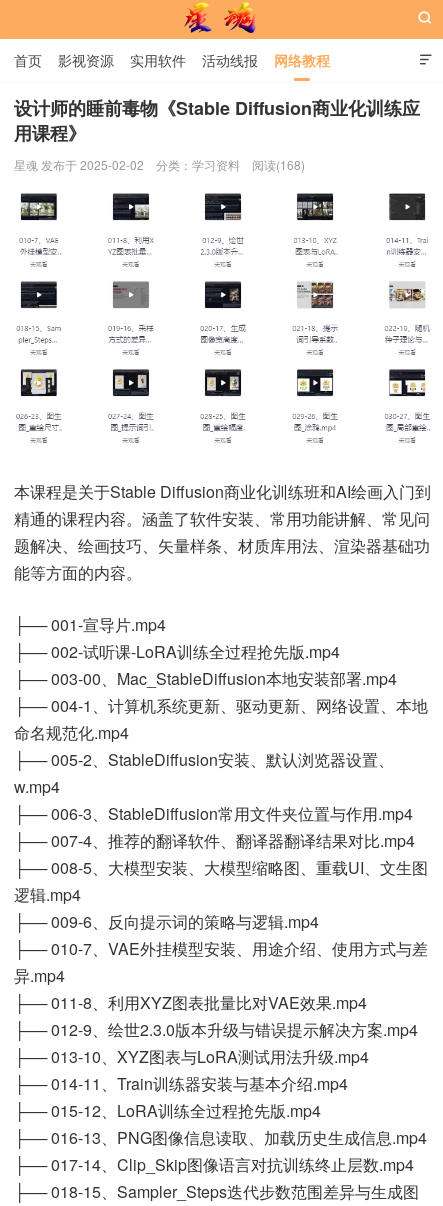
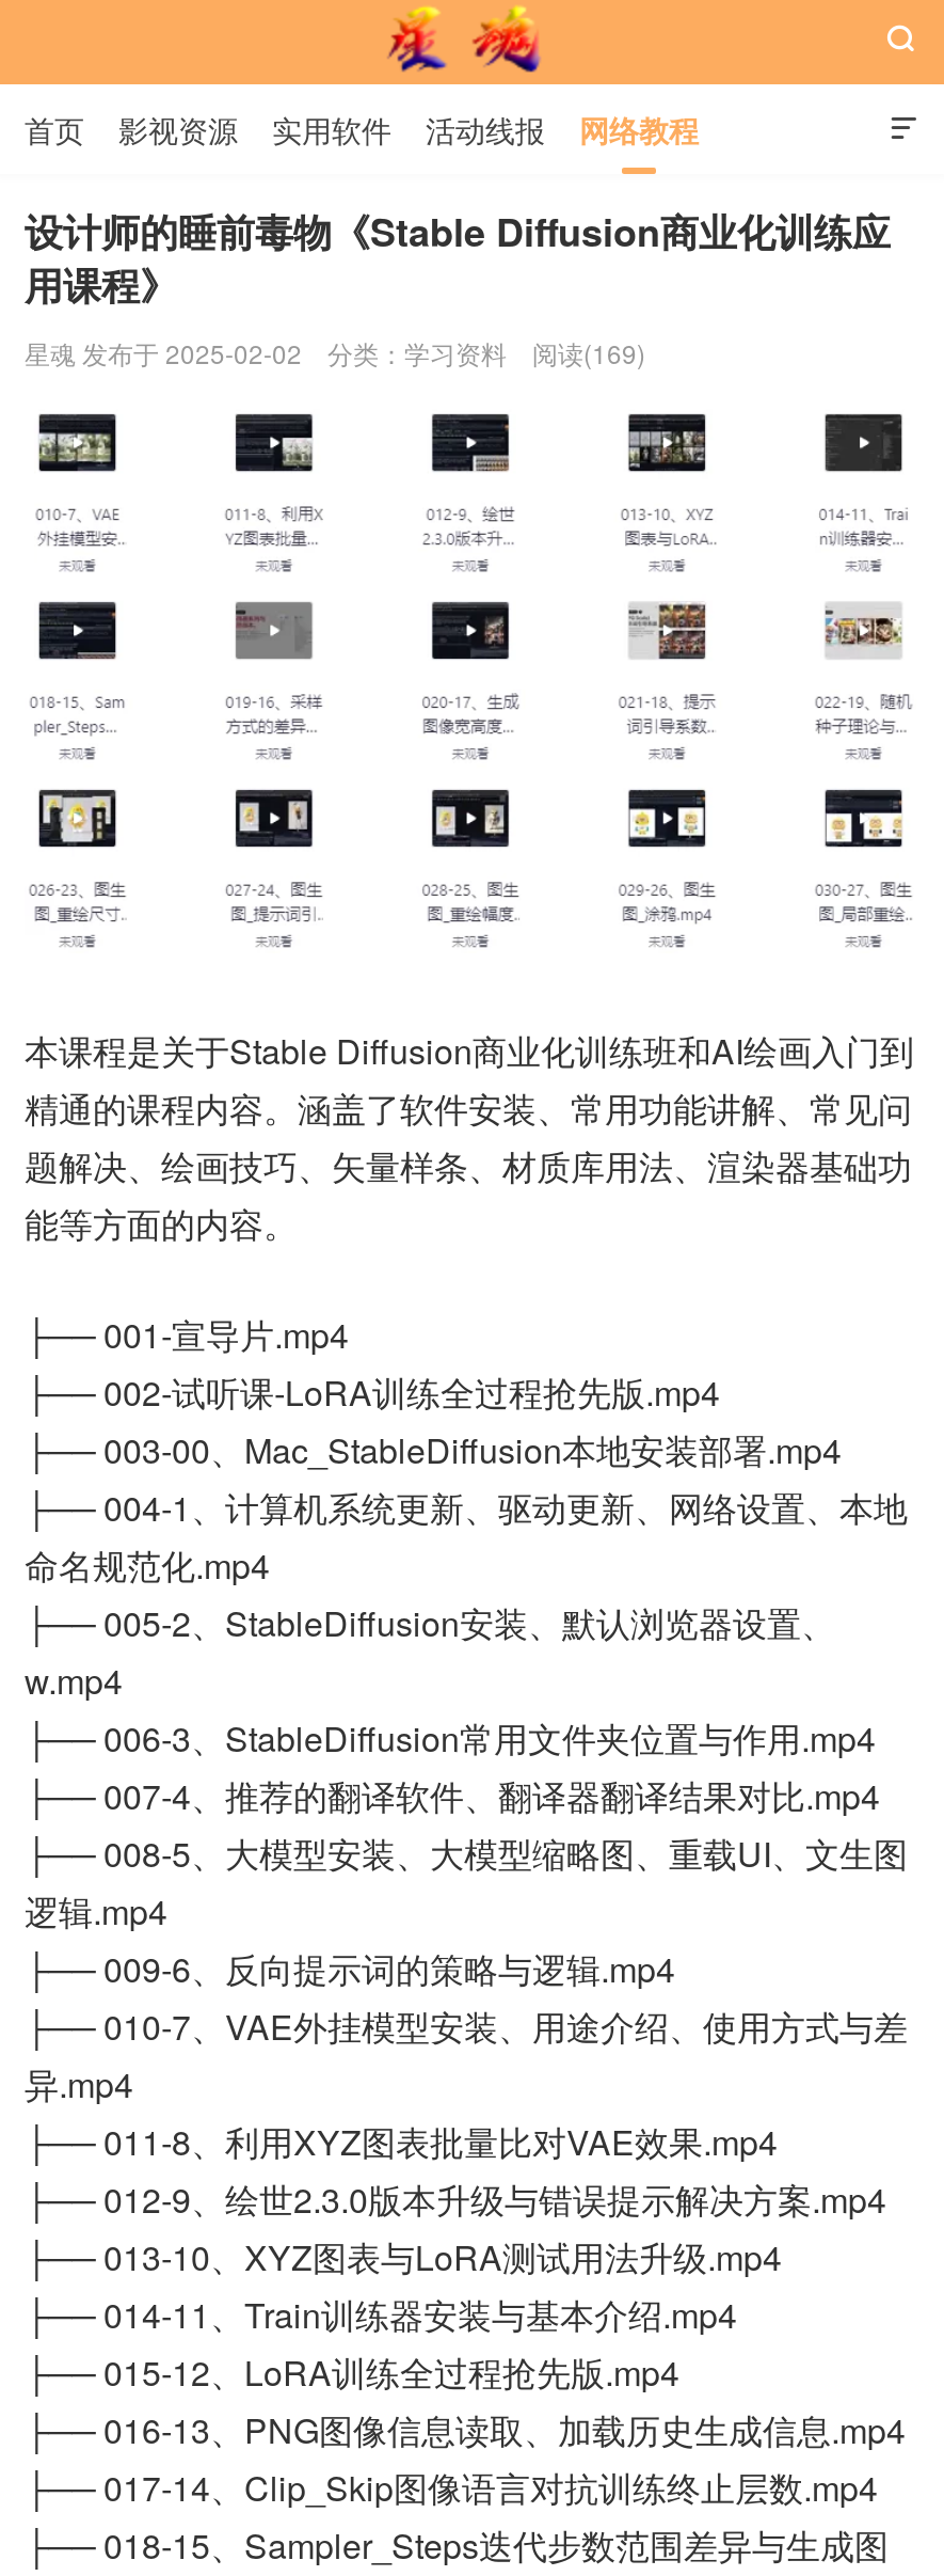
[252,156,305,173] 阅读(168) -> [532,334,645,370] 阅读(169)

